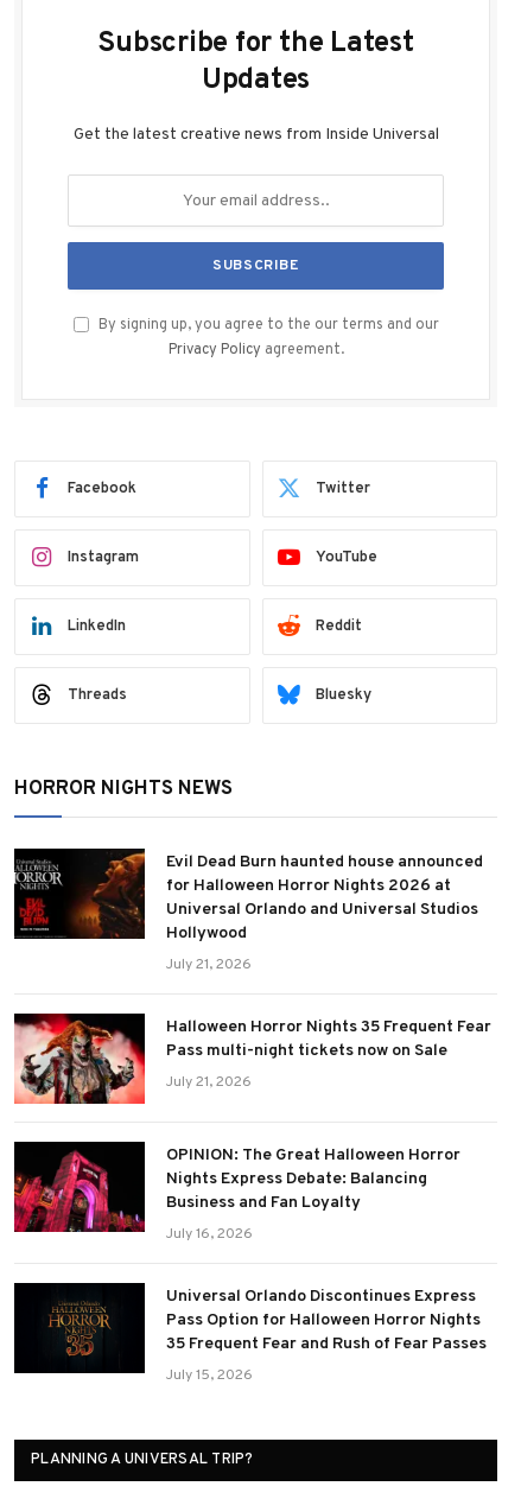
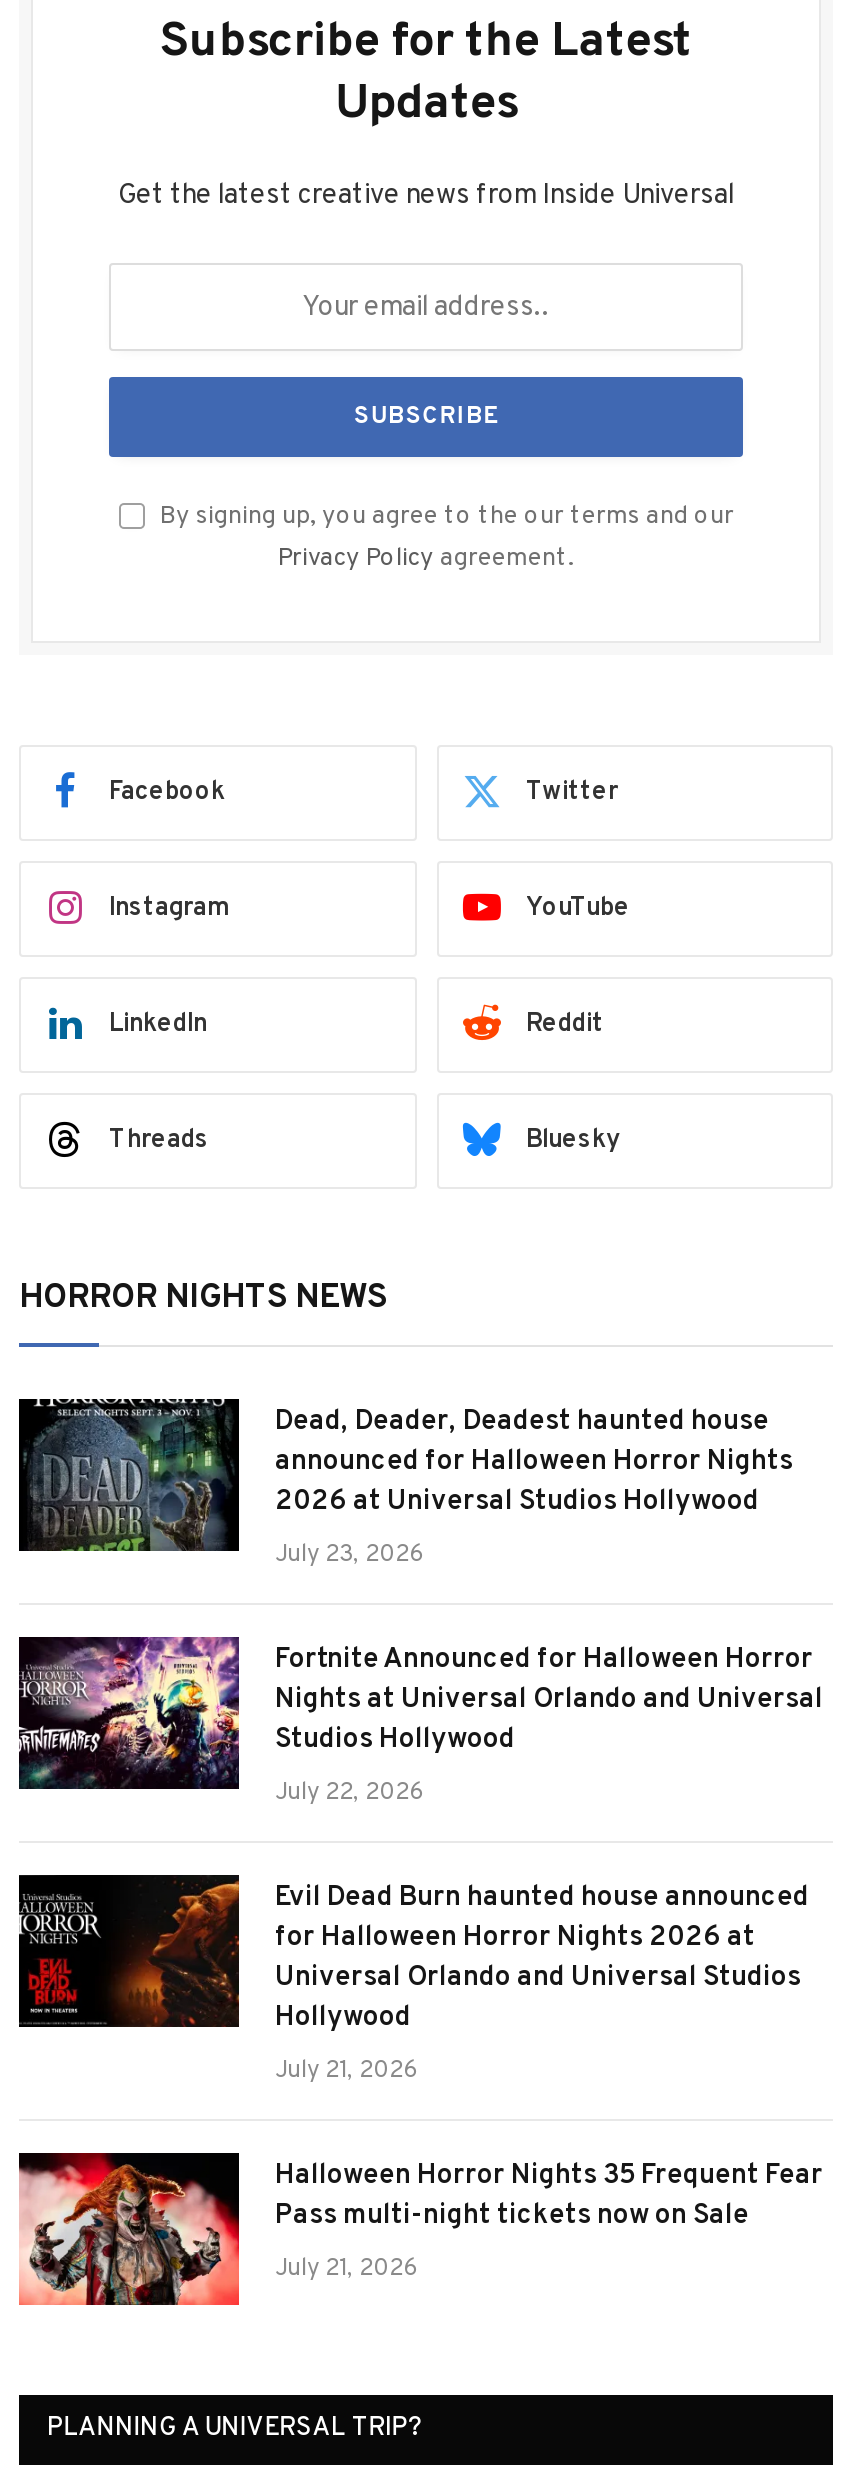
none -> [17,1635,241,1791] [image]
none -> [19,1397,823,1809] [image] | Dead, Deader, Deadest haunted house | announced for Halloween Horror Nights | 2026 at Universal Studios Hollywood | July 23, 2026 | Fortnite Announced for Halloween Horror | Nights at Universal Orlando and Universal | Studios Hollywood | July 22, 2026
moved [64,849,491,1092] -> [103,1875,823,2285]: [image] | Evil Dead Burn haunted house announced | for Halloween Horror Nights 2026 at | ... | Pass multi-night tickets now on Sale | July 21, 2026
[13,1141,487,1385] [image] | OPINION: The Great Halloween Horror | Nights Express Debate: Balancing | Business and Fan Loyalty | July 16, 2026 | Universal Orlando Discontinues Express | Pass Option for Halloween Horror Nights | 35 Frequent Fear and Rush of Fear Passes | July 15, 2026 -> none
[13,1282,146,1374] [image] -> none

